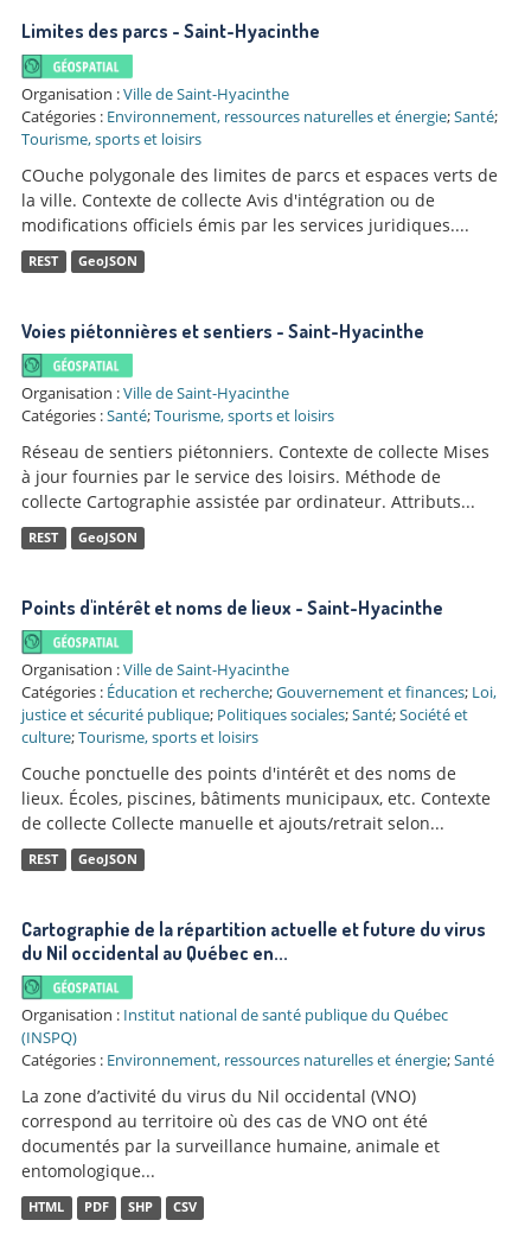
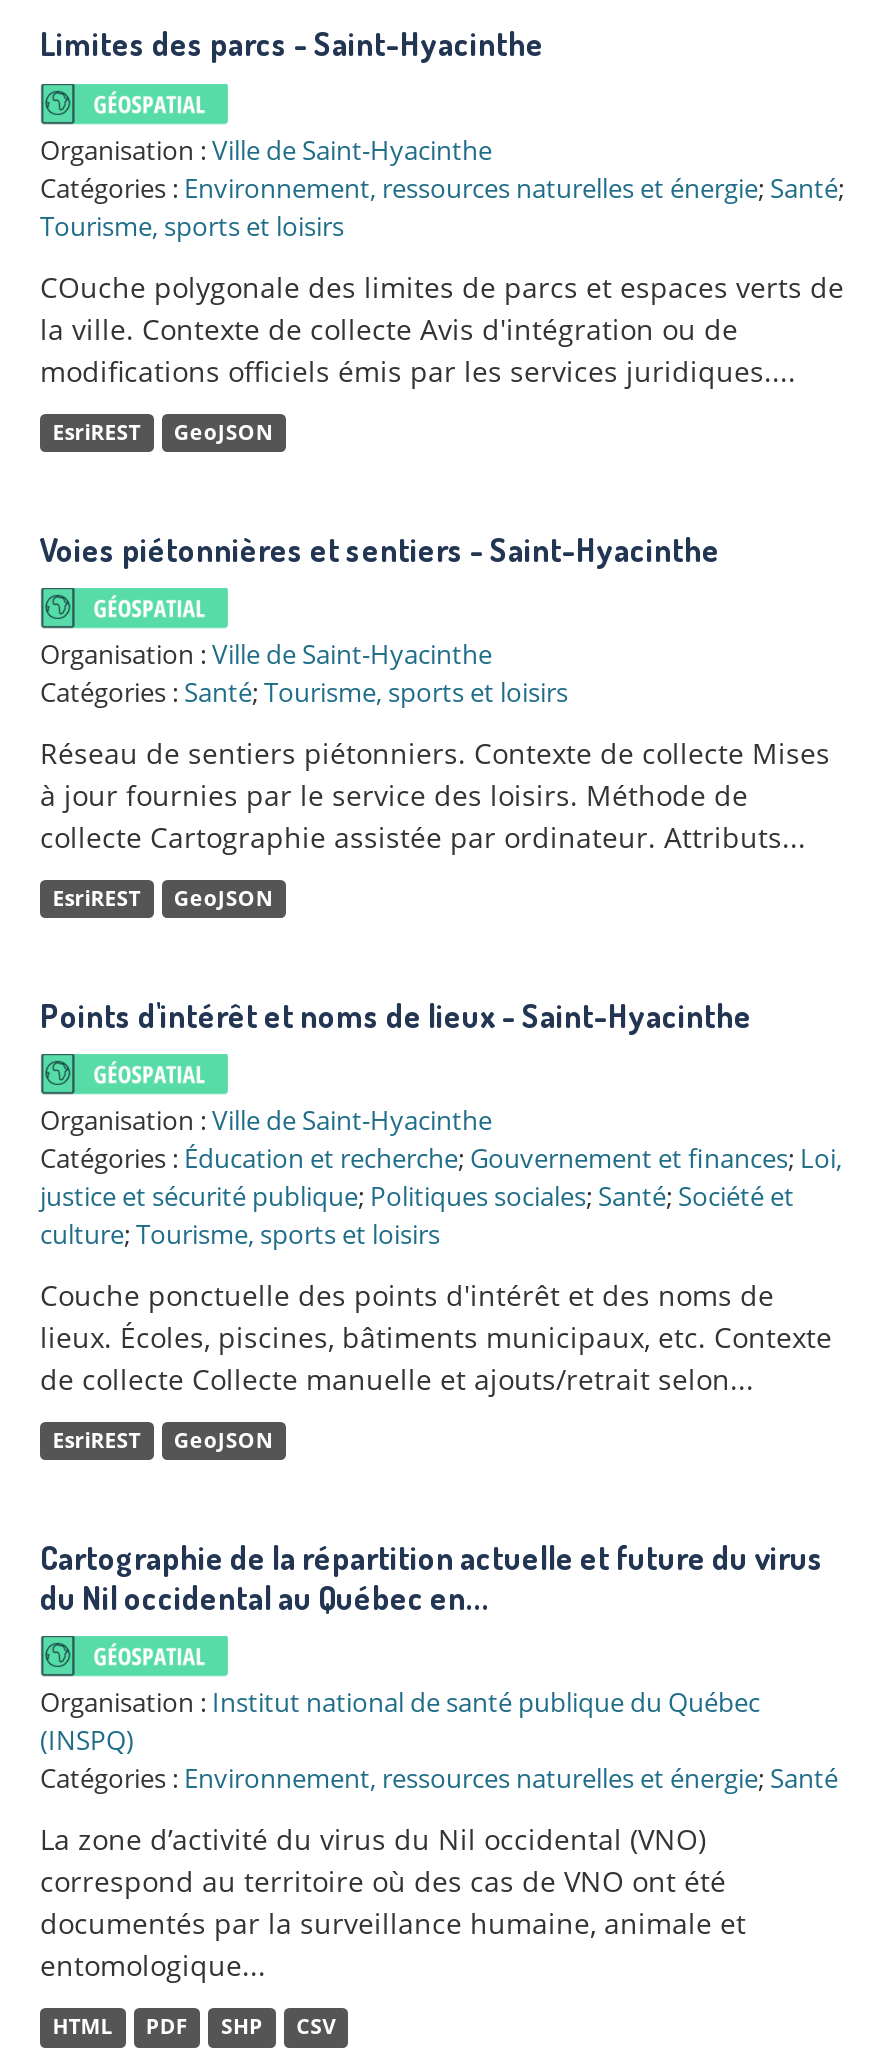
[29,252,58,269] REST -> [53,417,141,445] EsriREST
[29,529,58,546] REST -> [53,884,141,912] EsriREST
[29,851,58,868] REST -> [53,1426,141,1454] EsriREST

